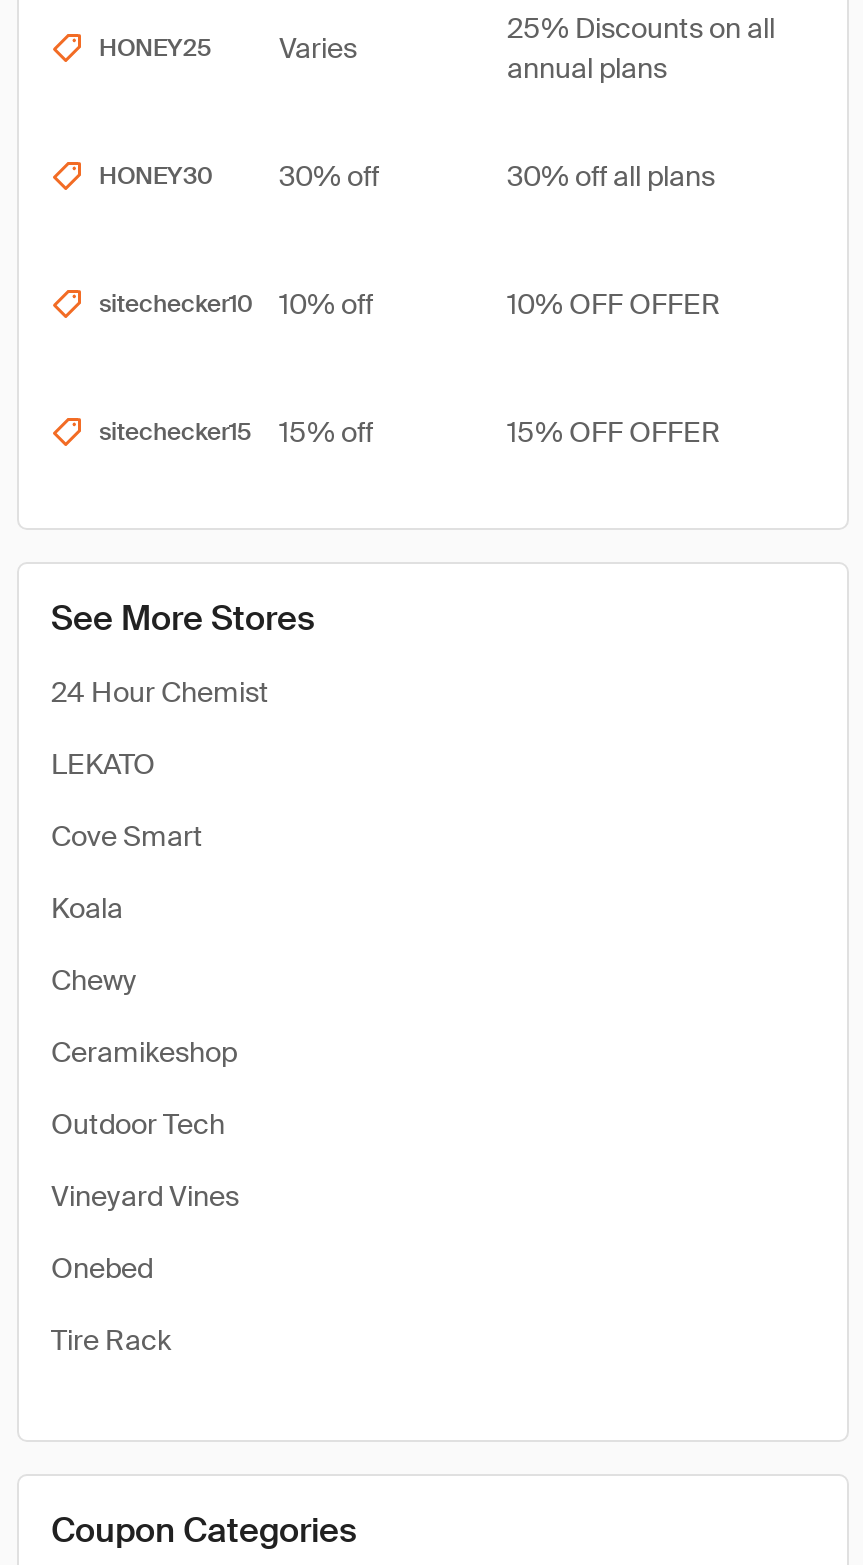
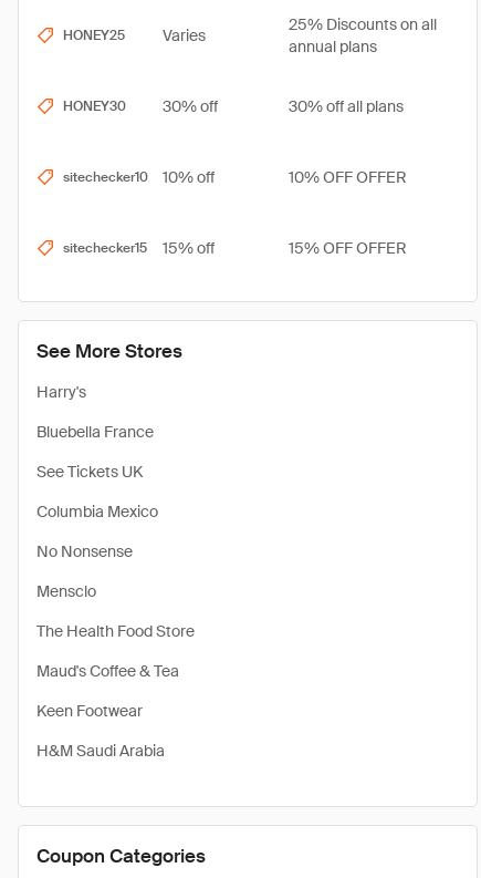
[51,674,269,710] 24 Hour Chemist -> [36,382,86,402] Harry's
[51,746,155,782] LEKATO -> [36,422,154,442] Bluebella France
[51,818,203,854] Cove Smart -> [36,462,143,482] See Tickets UK
[51,890,123,926] Koala -> [36,502,158,521] Columbia Mexico
[51,962,137,998] Chewy -> [36,541,133,561] No Nonsense
[51,1034,237,1070] Ceramikeshop -> [36,581,96,601] Mensclo
[51,1106,225,1142] Outdoor Tech -> [36,621,195,641] The Health Food Store
[51,1178,239,1214] Vineyard Vines -> [36,661,179,681] Maud's Coffee & Tea
[51,1250,153,1286] Onebed -> [36,701,143,721] Keen Footwear
[51,1322,171,1358] Tire Rack -> [36,741,165,761] H&M Saudi Arabia

